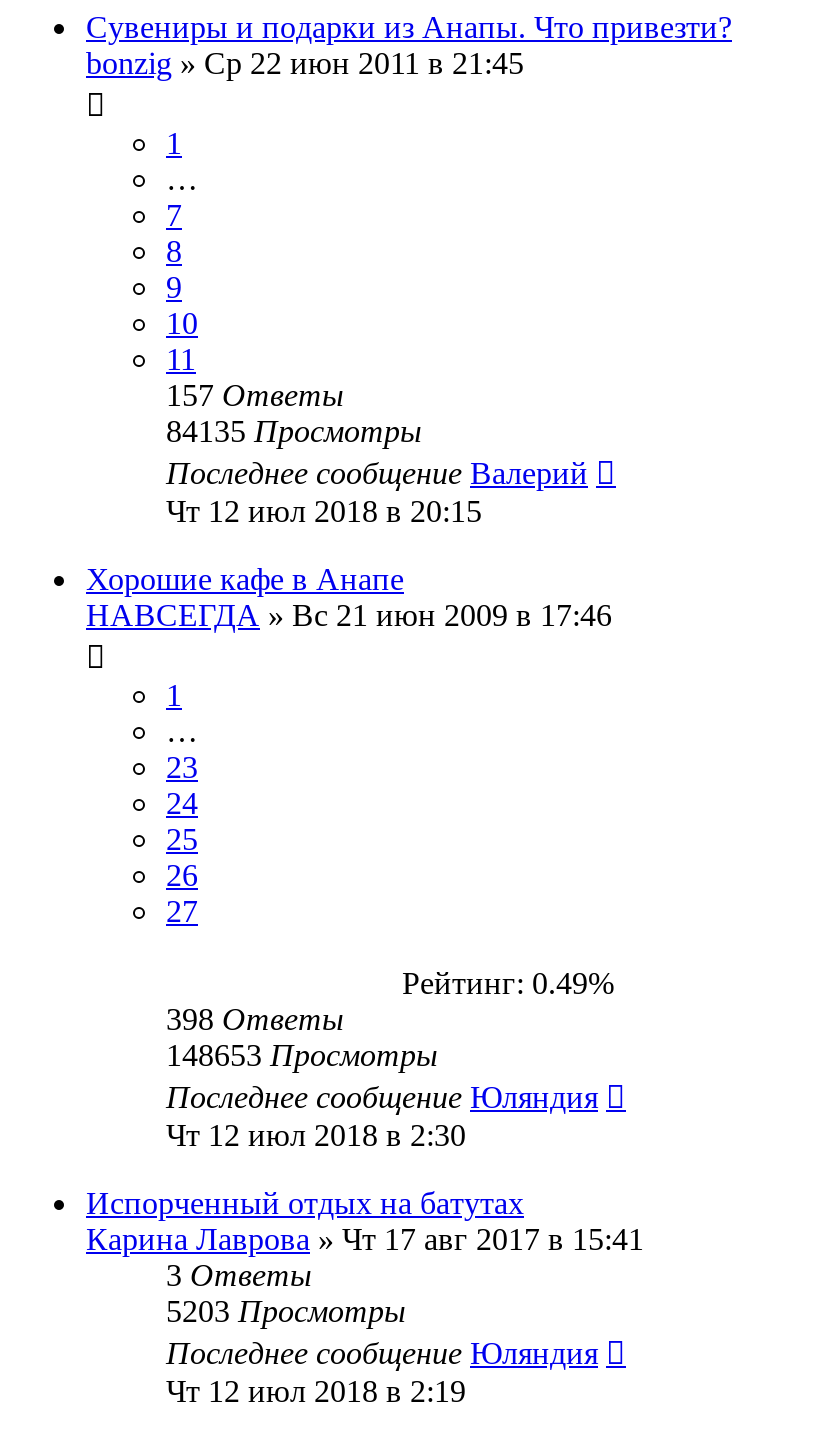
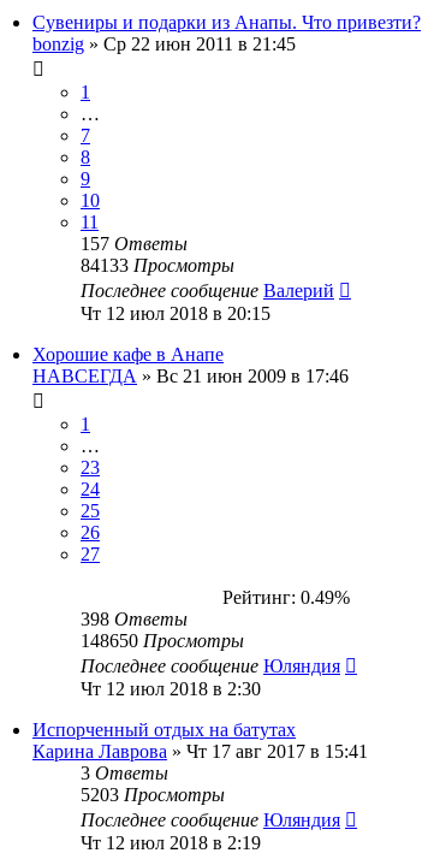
[166,414,422,448] 84135 Просмотры -> [81,255,234,275] 84133 Просмотры
[166,1038,438,1072] 148653 Просмотры -> [81,630,244,651] 148650 Просмотры

